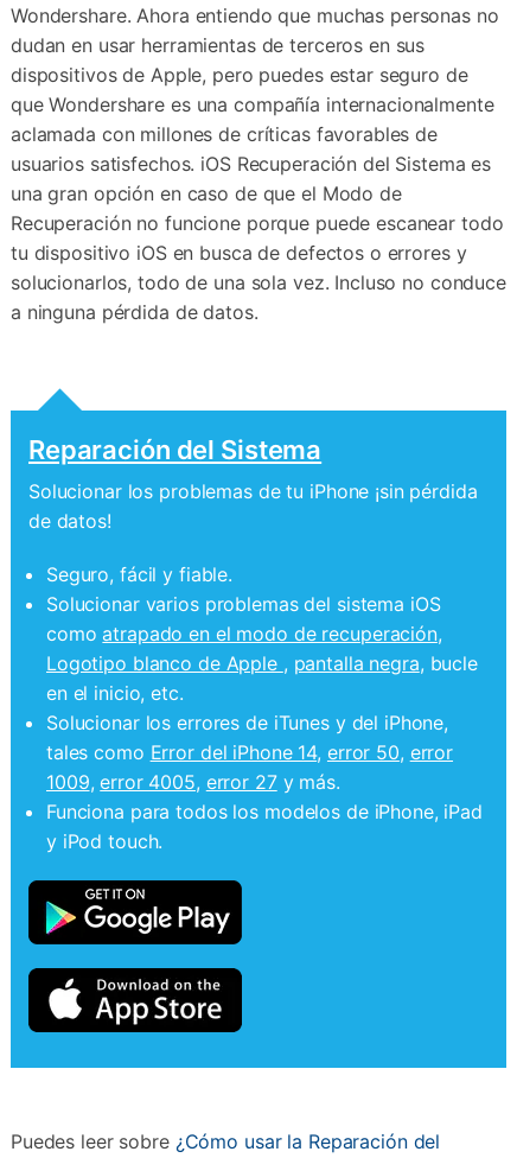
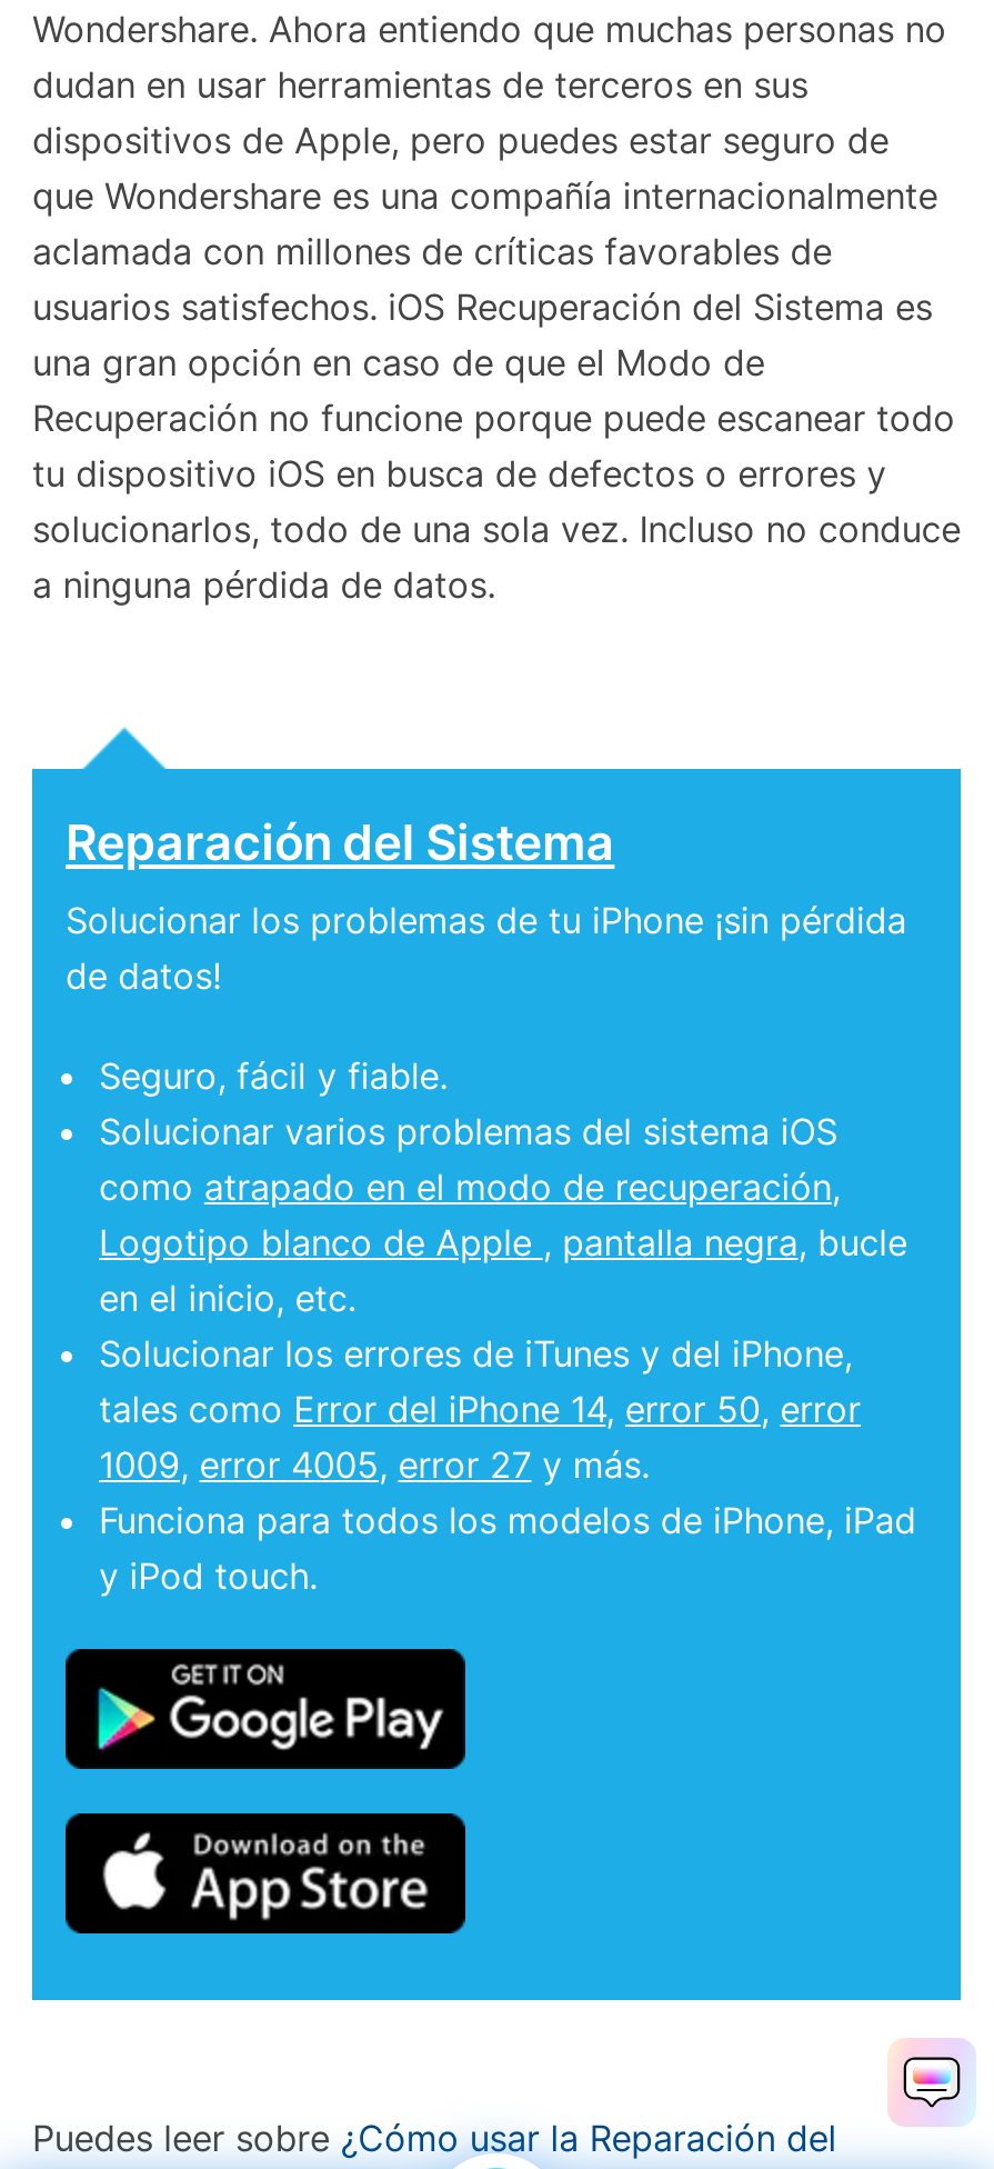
none -> [890,2040,974,2125] [image]

